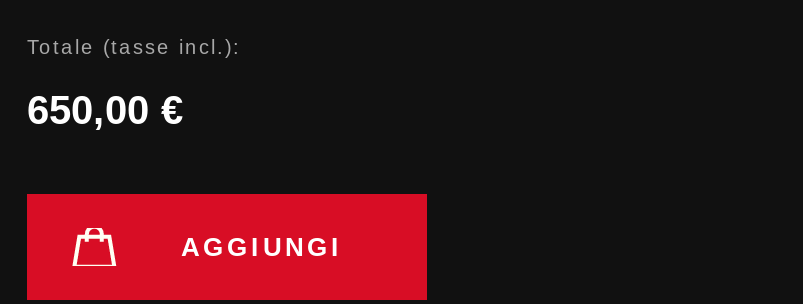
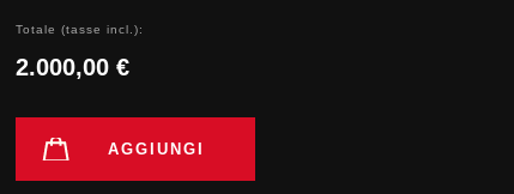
[27,89,183,133] 650,00 € -> [16,54,129,80] 2.000,00 €

